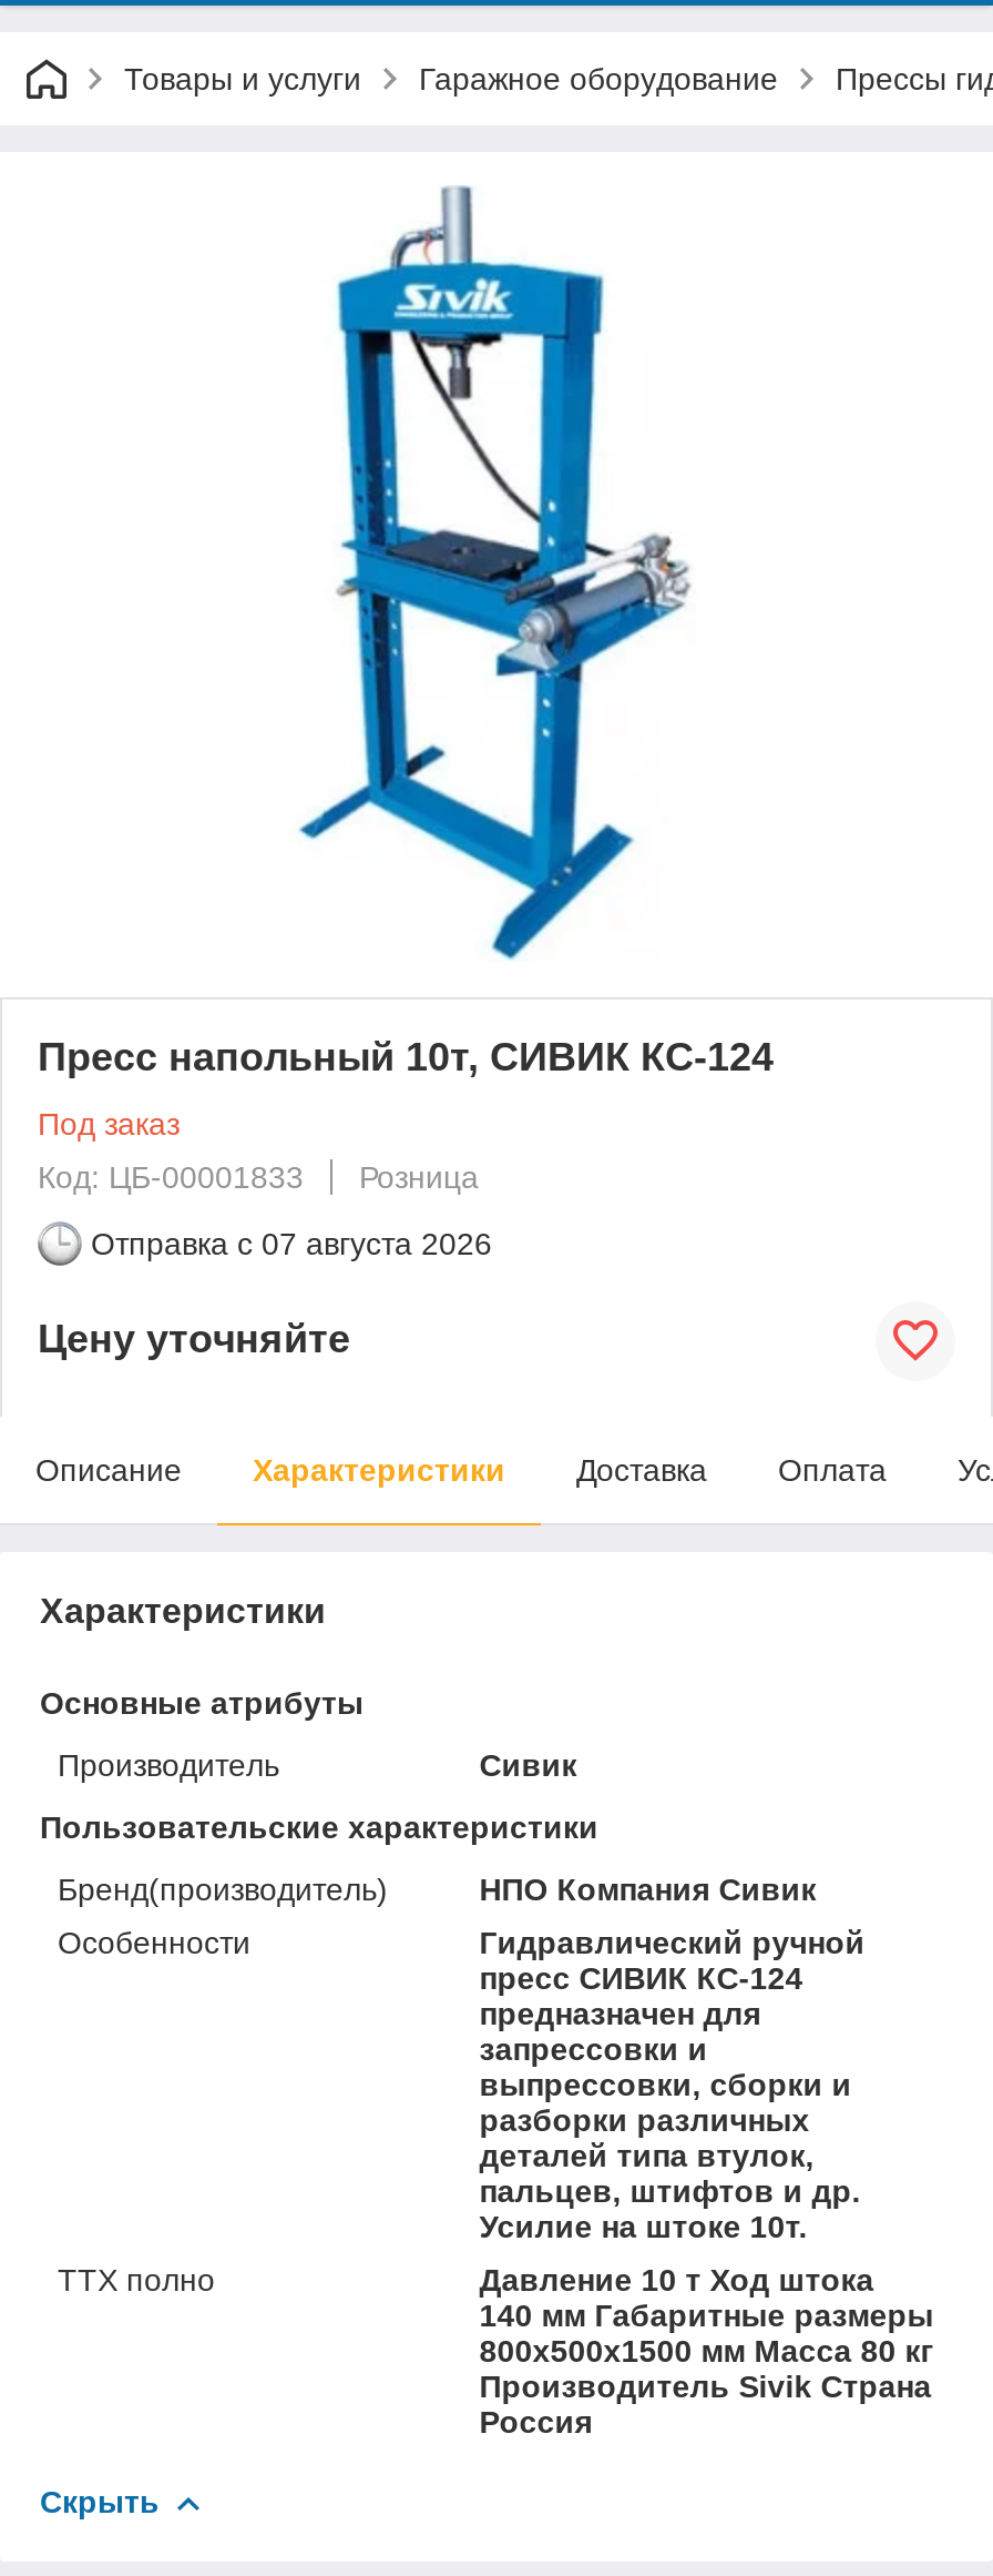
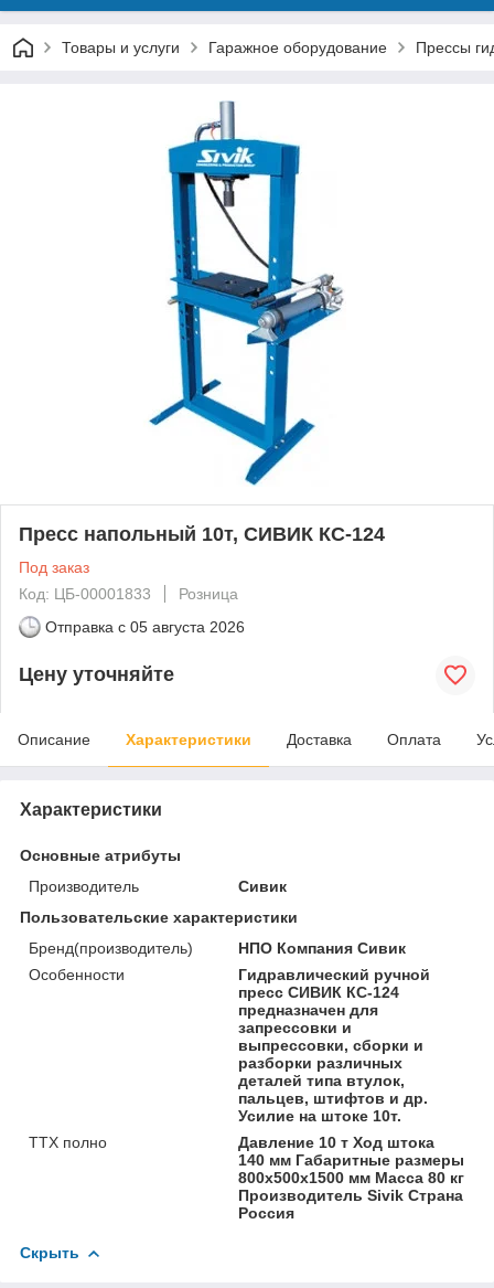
[91,1225,492,1261] Отправка с 07 августа 2026 -> [45,618,245,636] Отправка с 05 августа 2026

